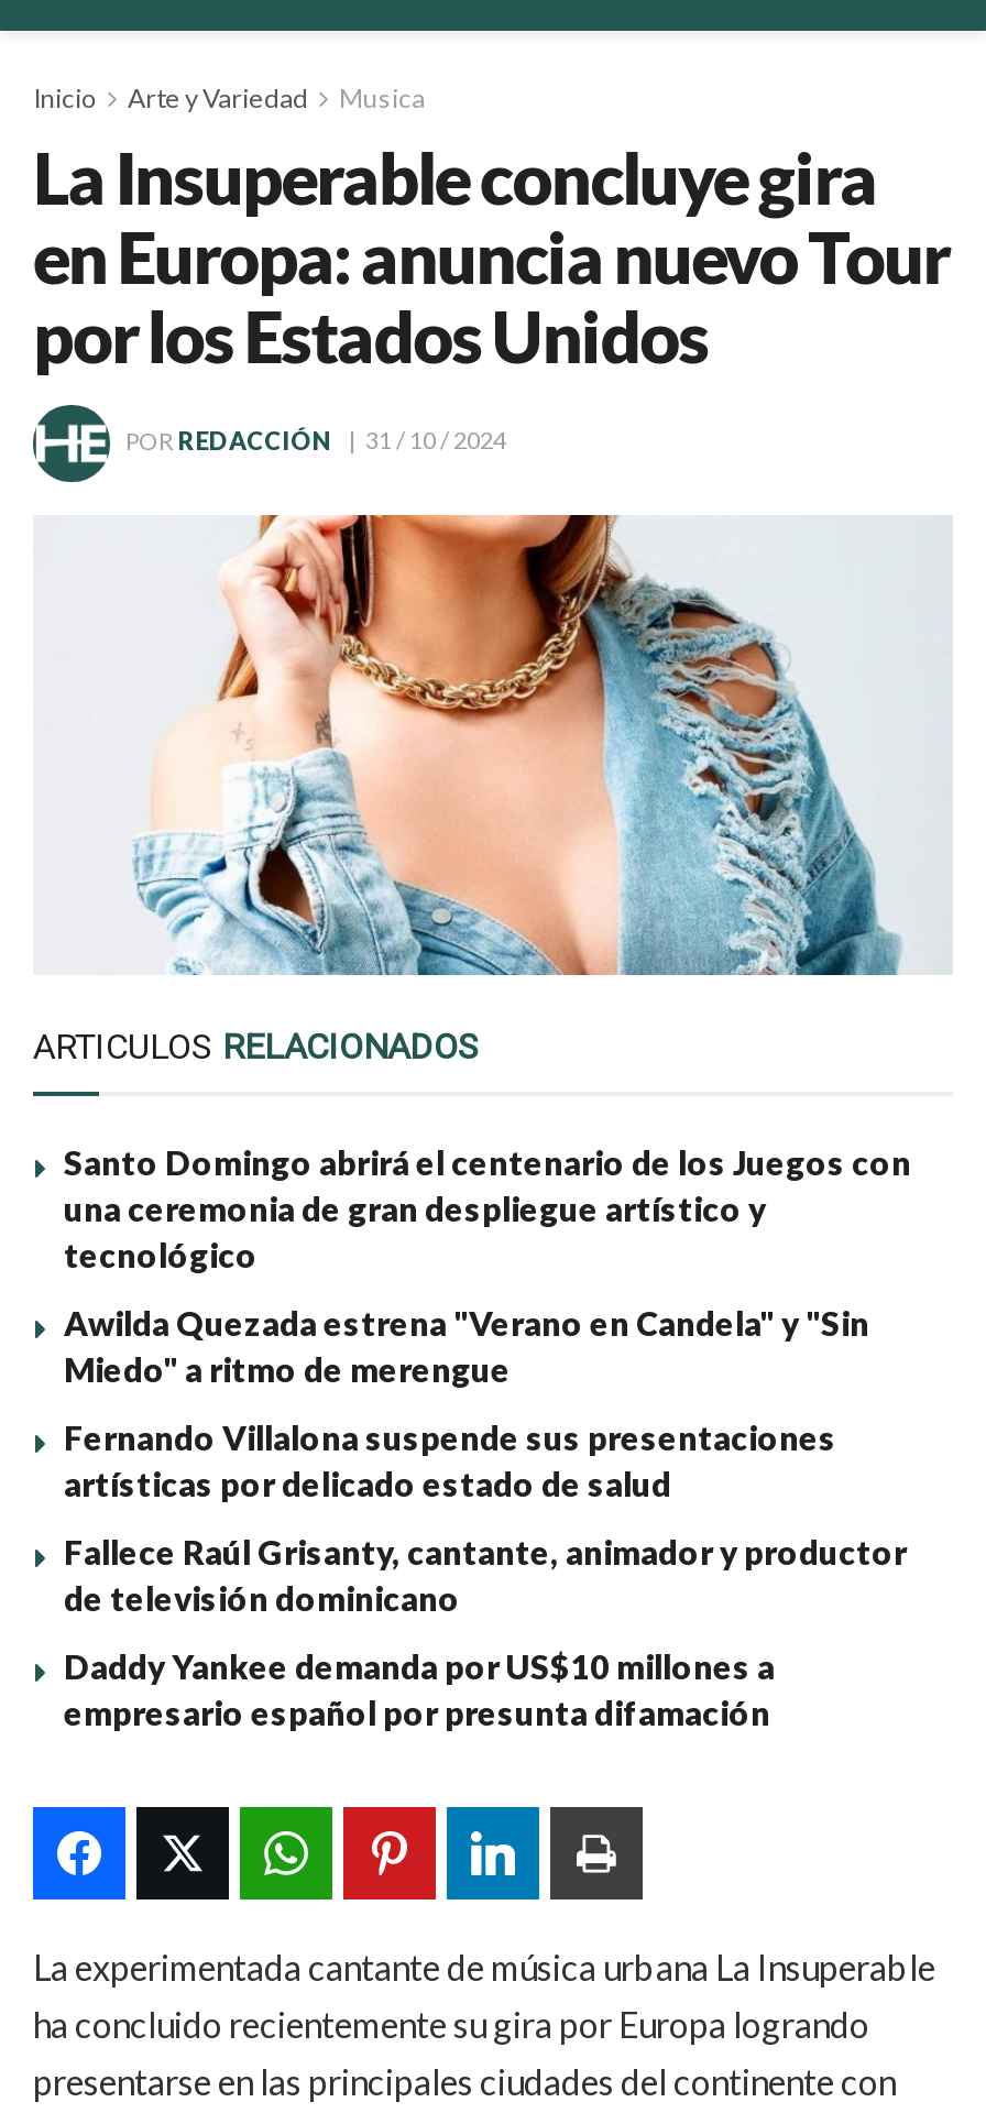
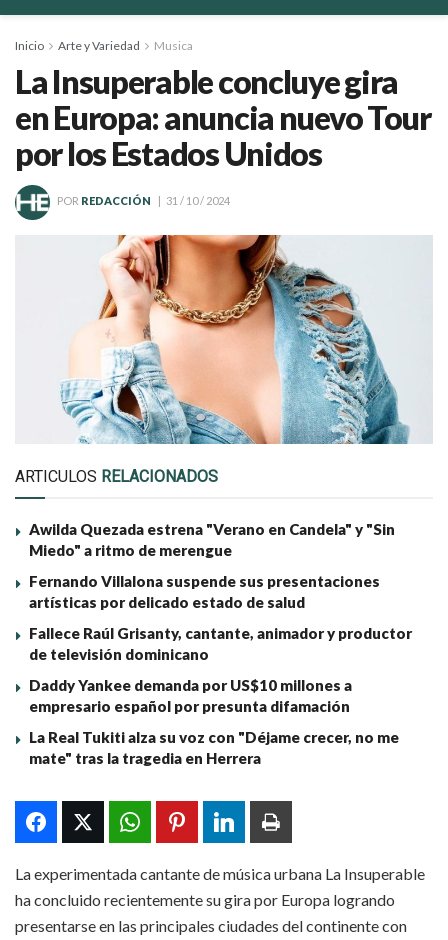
[64,1142,911,1274] Santo Domingo abrirá el centenario de los Juegos con | una ceremonia de gran despliegue artístico y | tecnológico -> none
moved [64,1303,907,1732] -> [29,520,412,715]: Awilda Quezada estrena "Verano en Candela" y "Sin | Miedo" a ritmo de merengue | Fernando Villalona suspende sus presentaciones | artísticas por delicado estado de salud | Fallece Raúl Grisanty, cantante, animador y productor | de televisión dominicano | Daddy Yankee demanda por US$10 millones a | empresario español por presunta difamación
none -> [29,728,399,767] La Real Tukiti alza su voz con "Déjame crecer, no me | mate" tras la tragedia en Herrera

